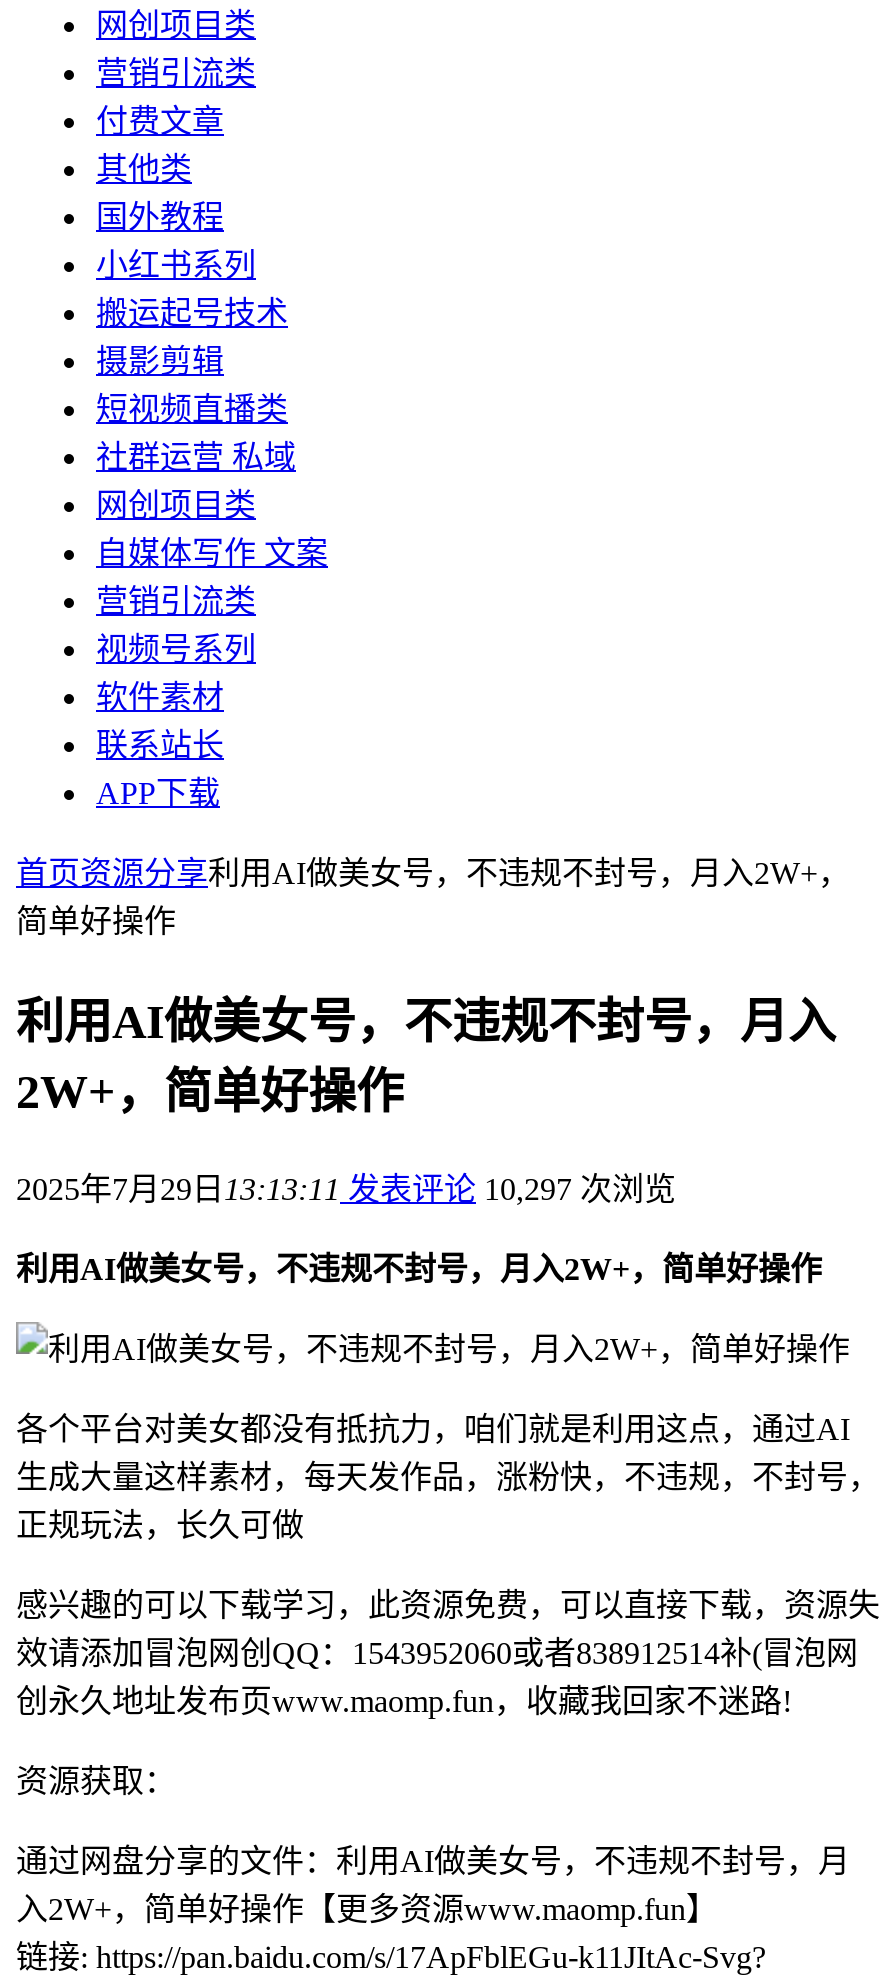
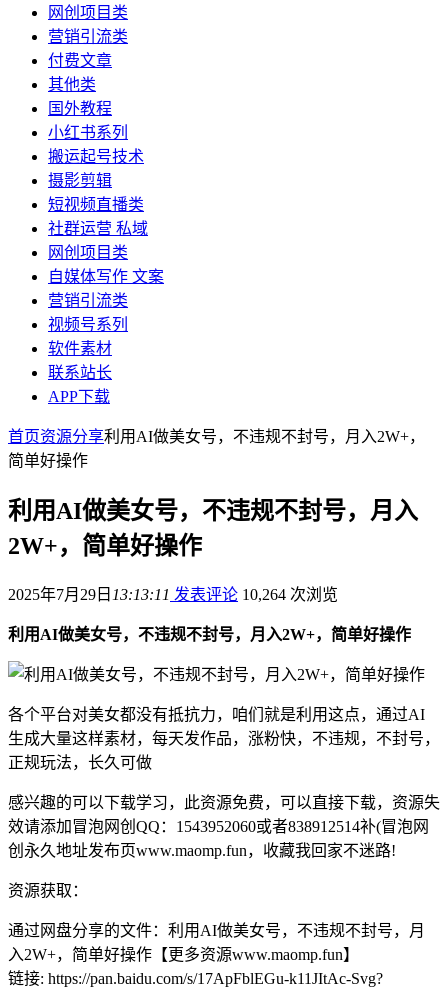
[16,1172,676,1206] 2025年7月29日13:13:11发表评论10,297 次浏览 -> [8,586,338,603] 2025年7月29日13:13:11发表评论10,264 次浏览

